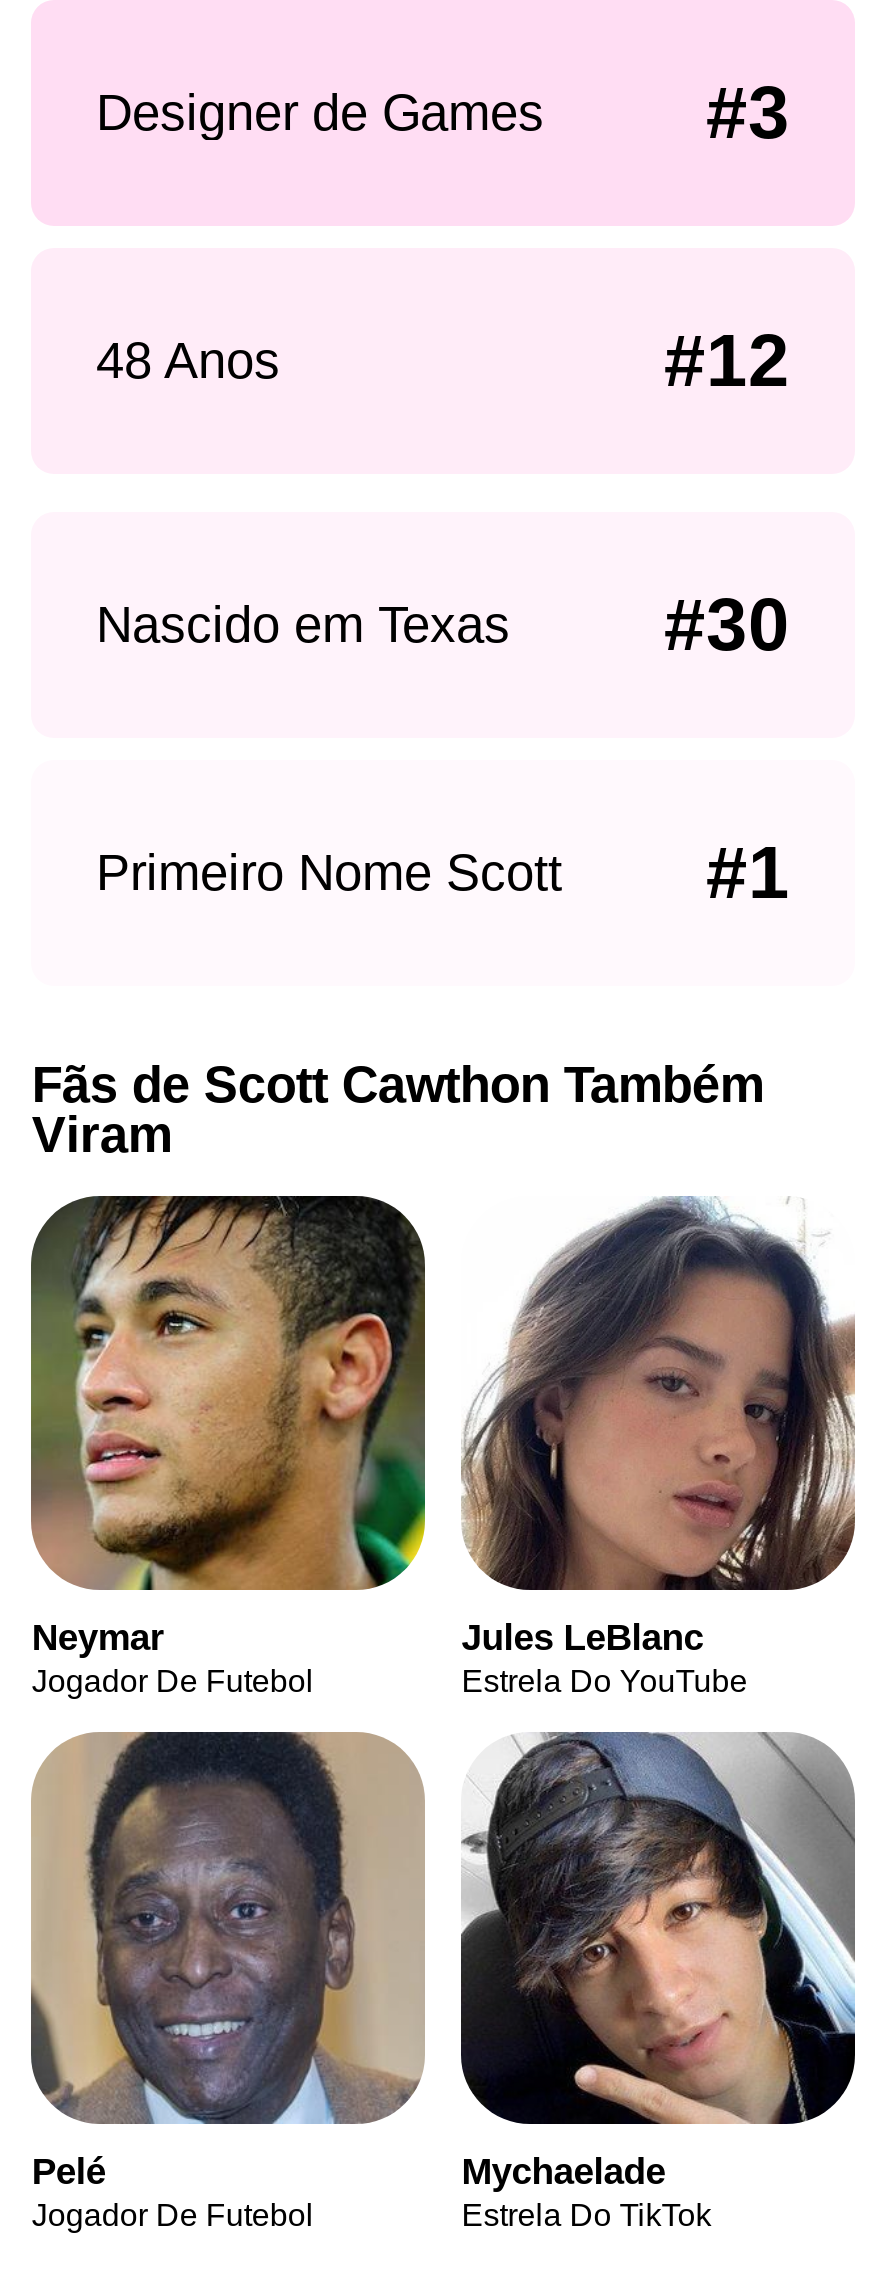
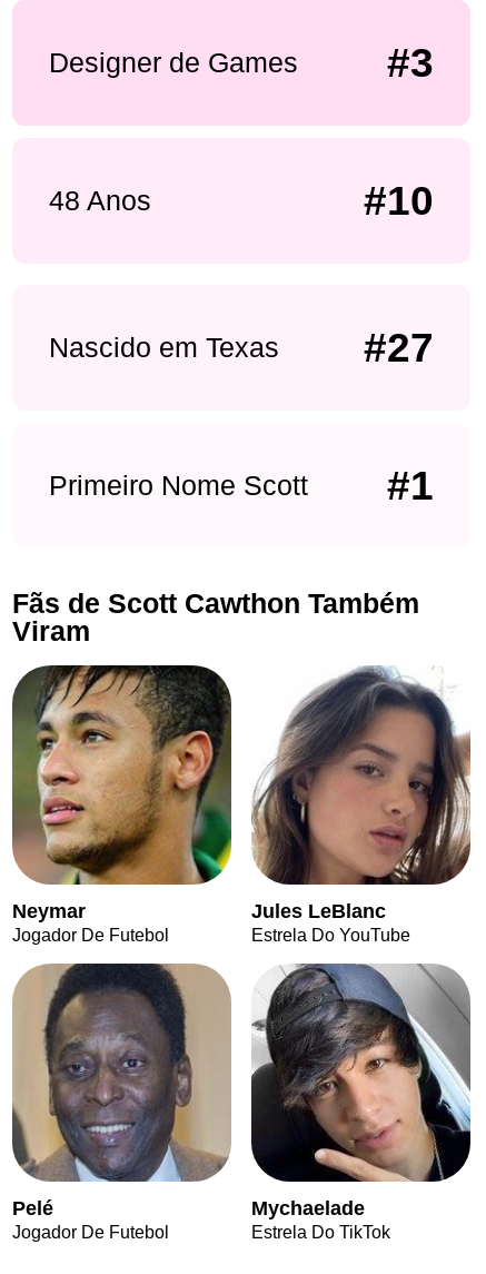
[664,321,790,403] #12 -> [364,178,434,224] #10
[664,583,790,665] #30 -> [364,325,434,370] #27

